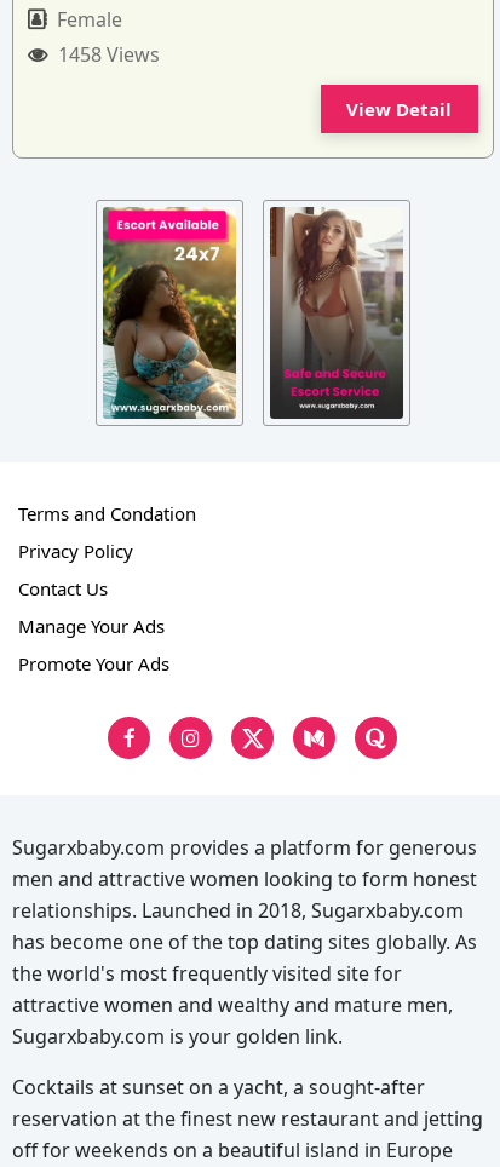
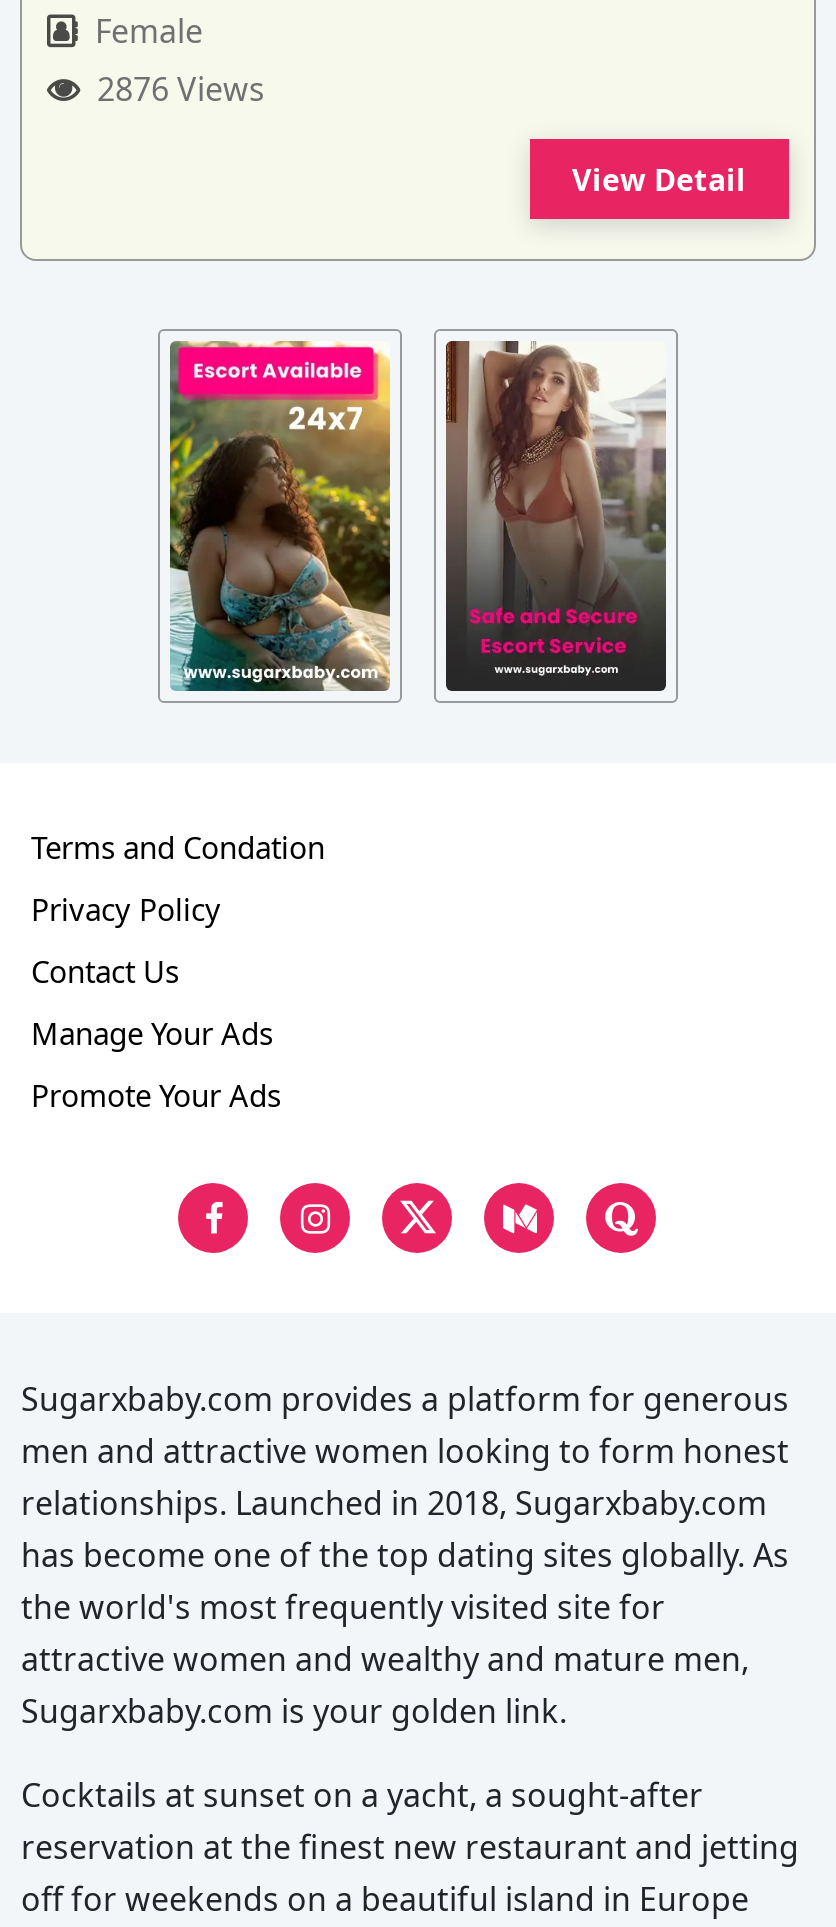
[54,41,160,68] 1458 Views -> [89,67,265,111] 2876 Views

